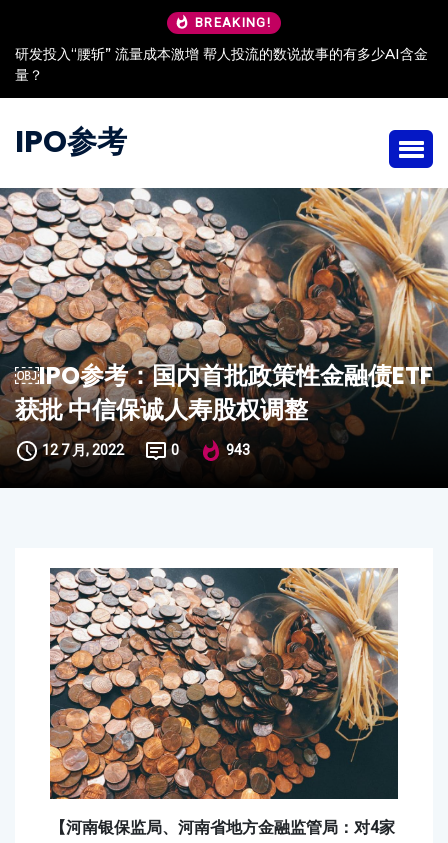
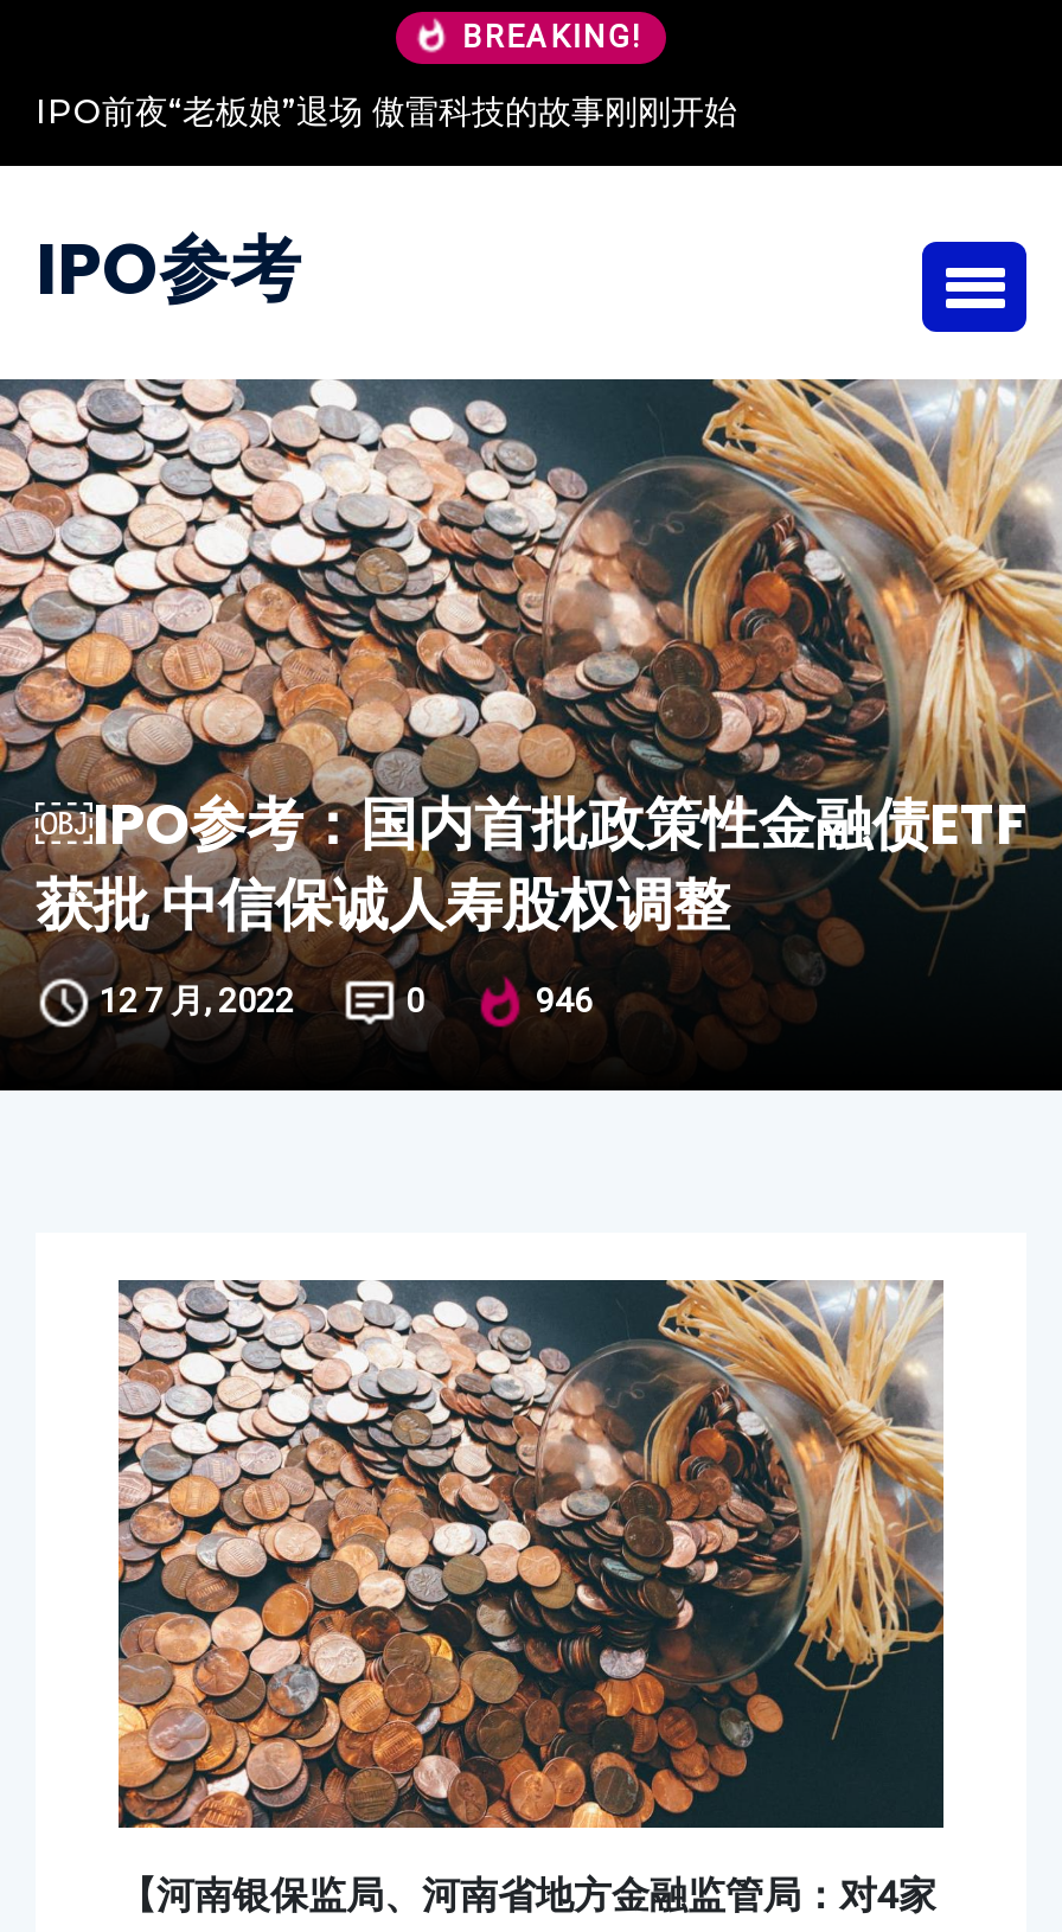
[15,45,428,84] 研发投入“腰斩” 流量成本激增 帮人投流的数说故事的有多少AI含金 | 量？ -> [36,90,737,133] IPO前夜“老板娘”退场 傲雷科技的故事刚刚开始
[226,442,250,458] 943 -> [536,981,593,1019] 946

